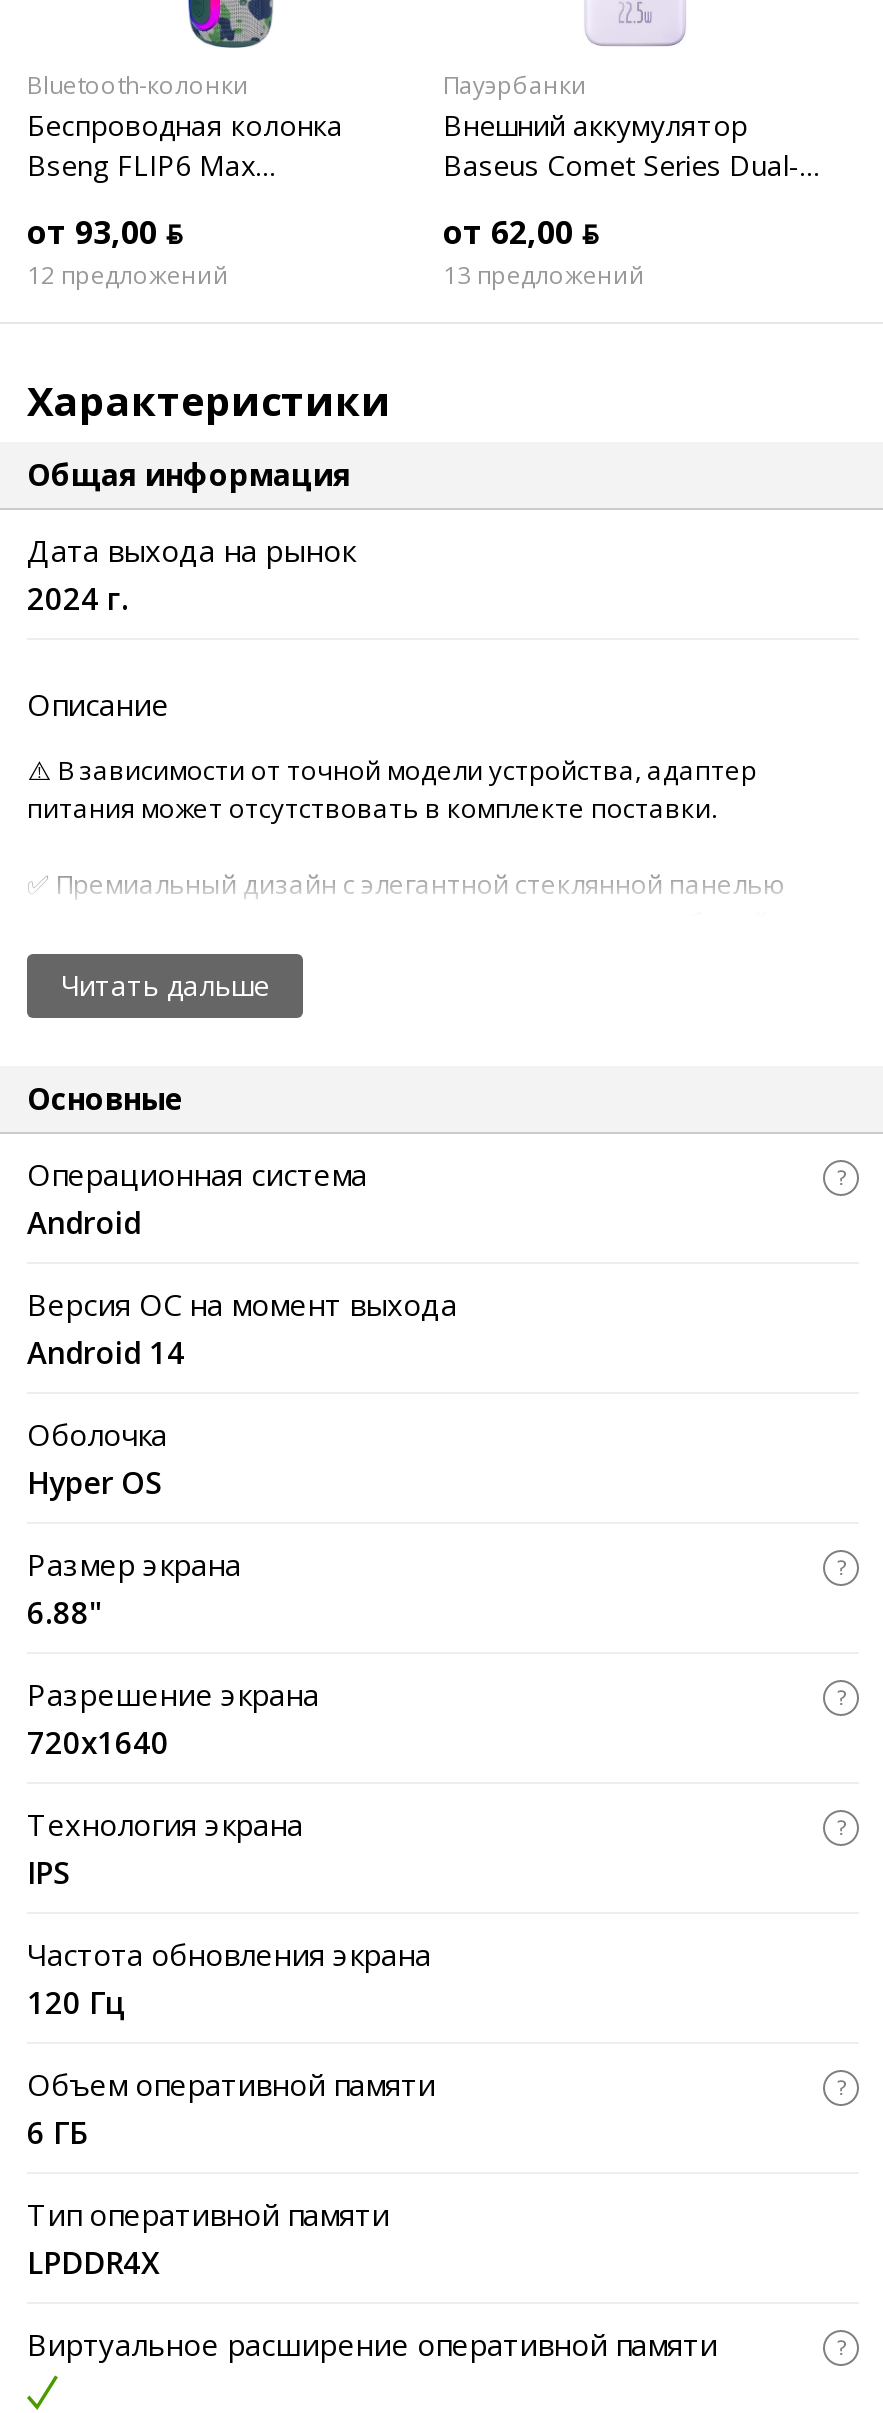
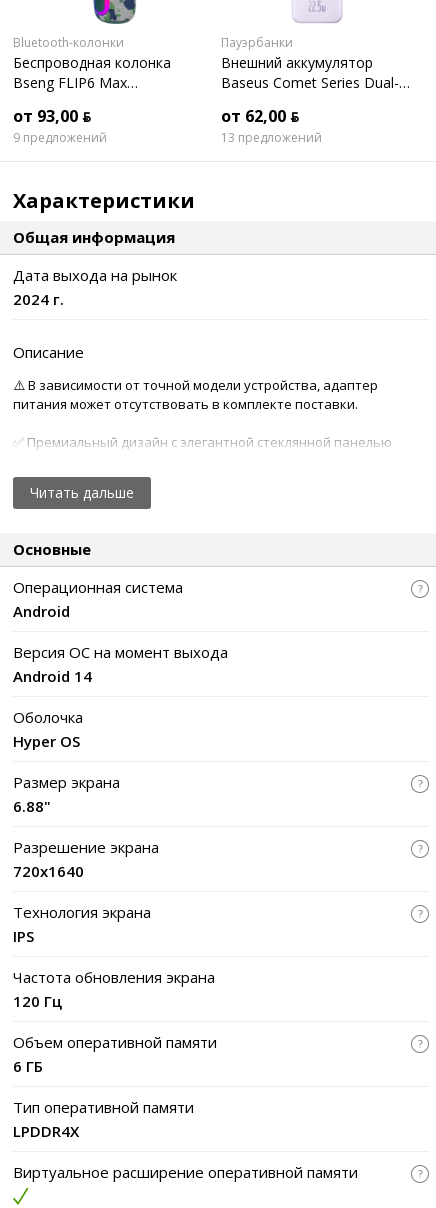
[27,258,229,292] 12 предложений -> [13,129,107,146] 9 предложений

